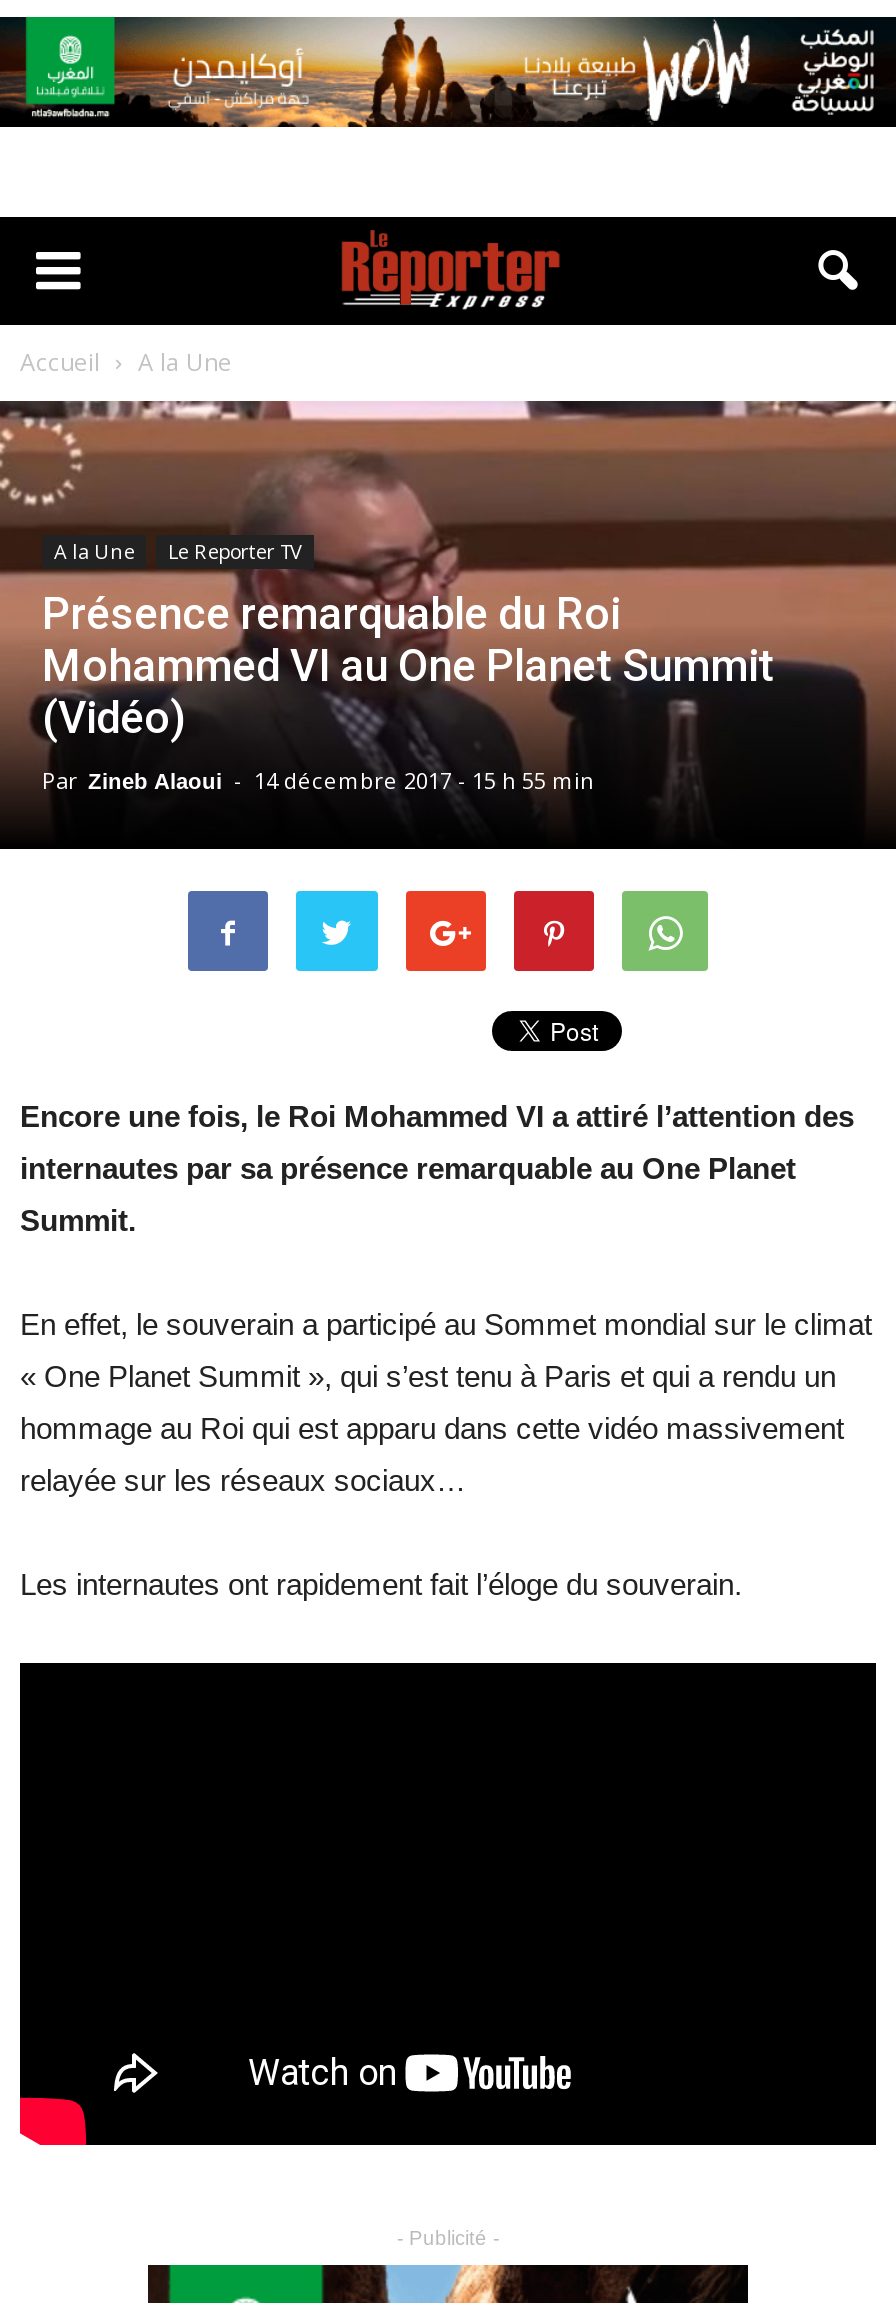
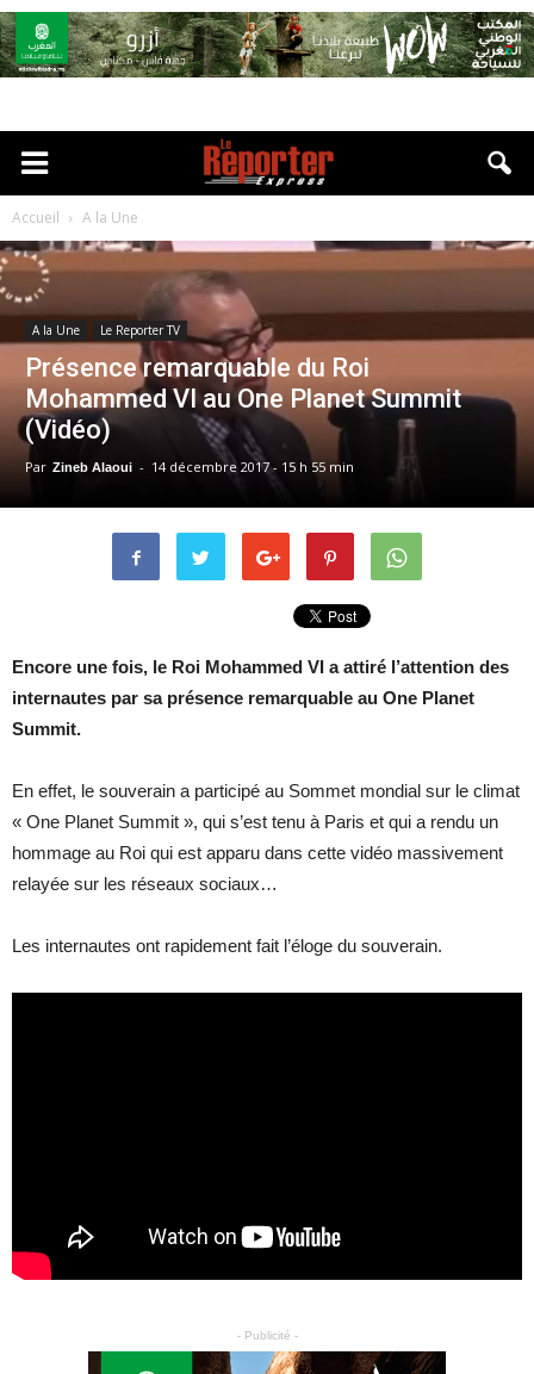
[6,15,890,129] [image] -> [4,11,530,79] [image]

